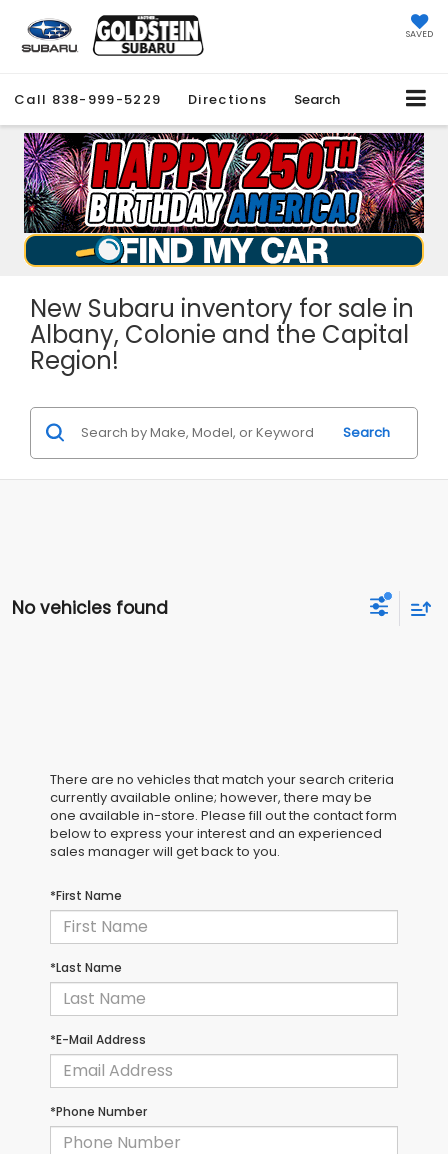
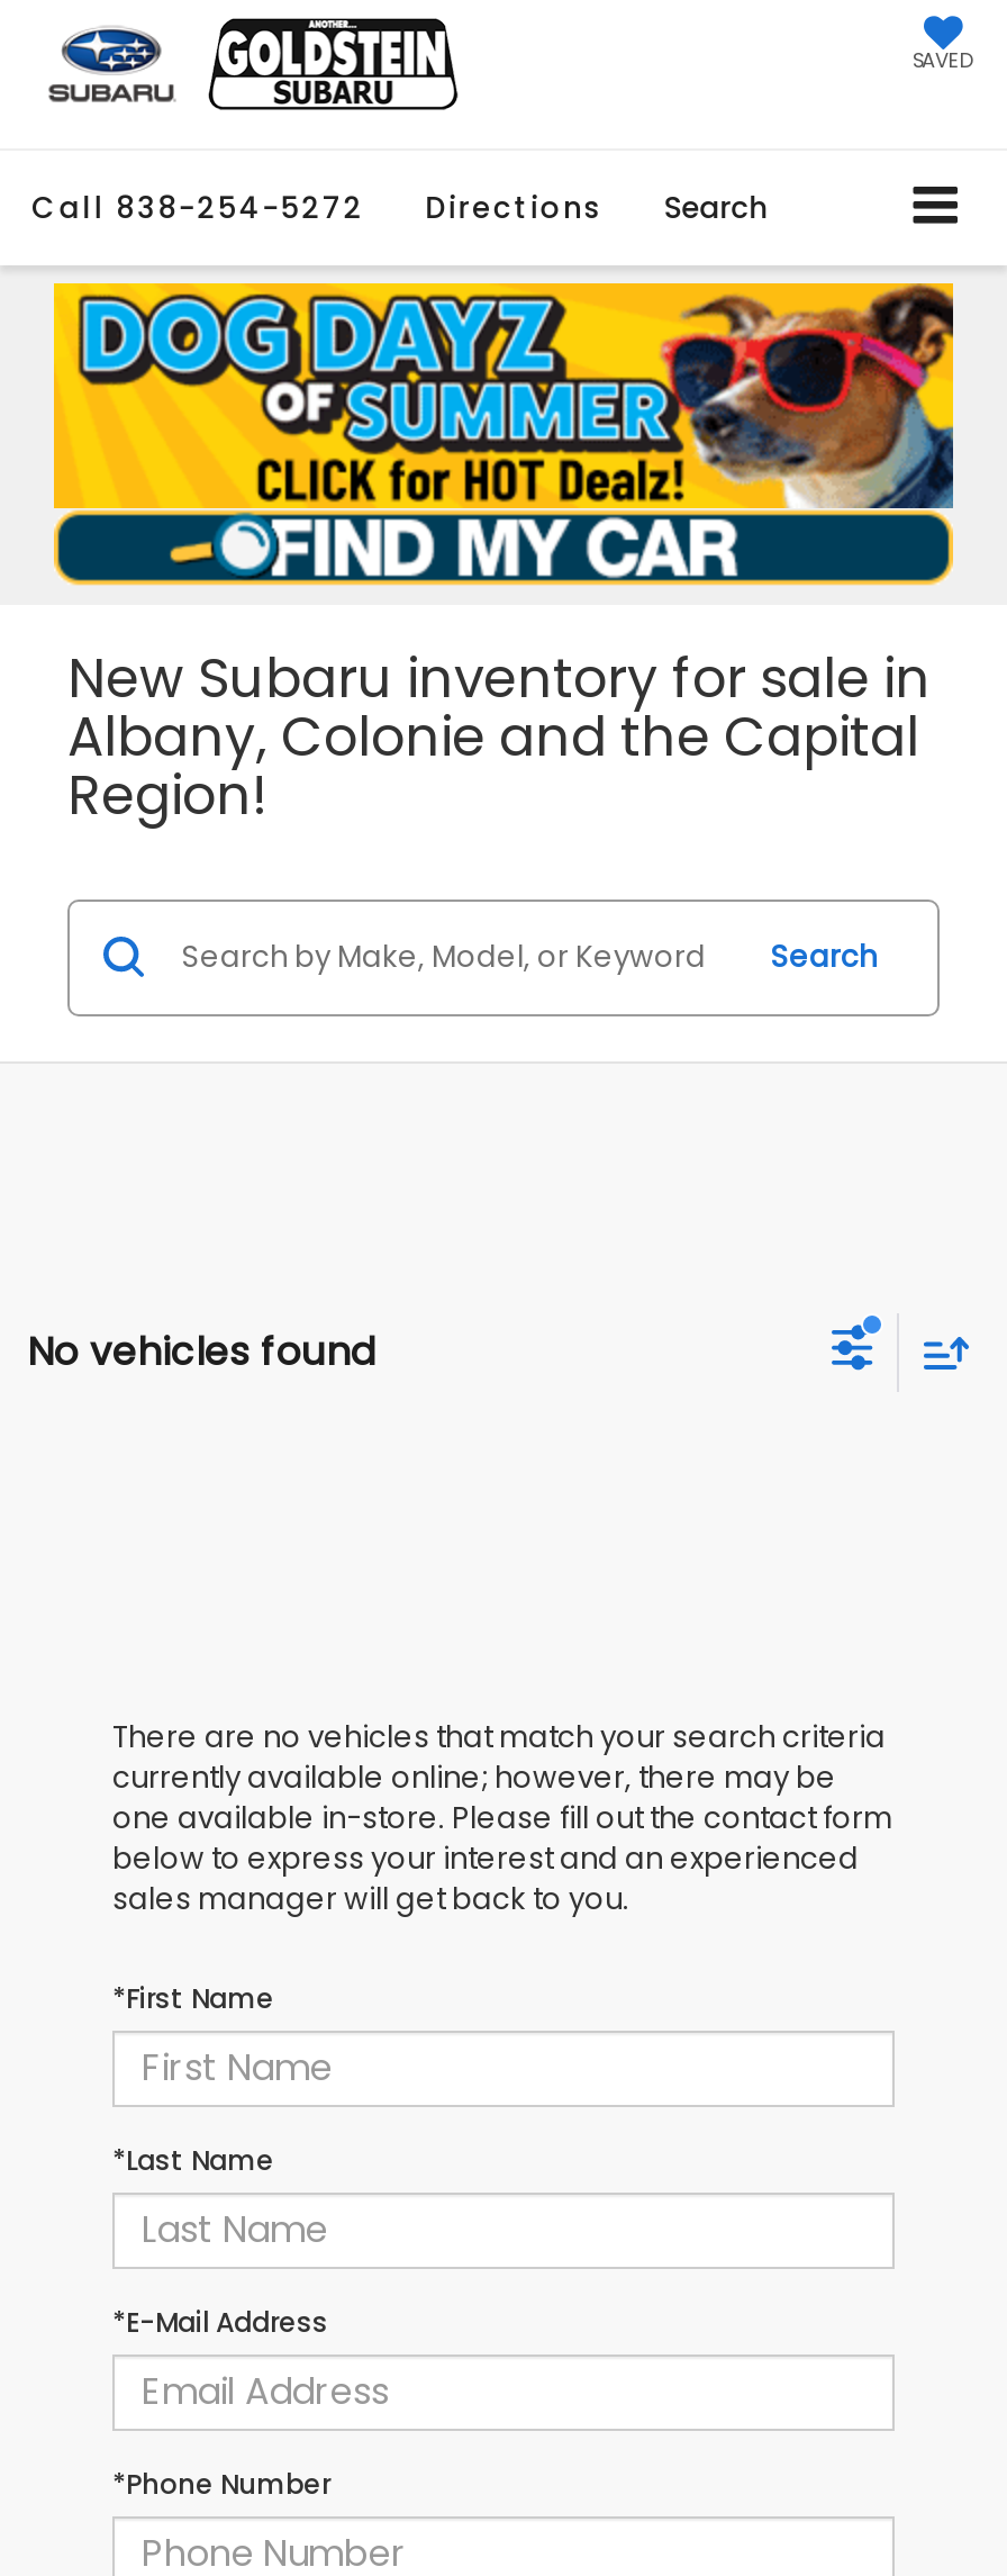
[14,90,340,109] Call 838-999-5229 Directions Search -> [31,187,767,229] Call 838-254-5272 Directions Search
[23,132,425,234] [image] -> [52,281,955,510] [image]

